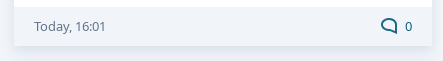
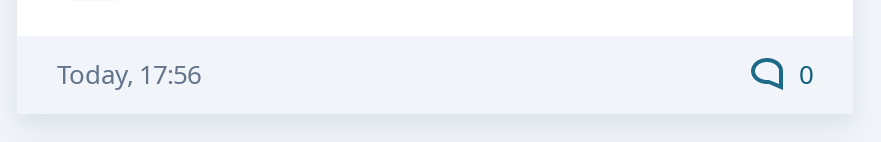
[34,17,106,35] Today, 16:01 -> [57,56,201,92] Today, 17:56

